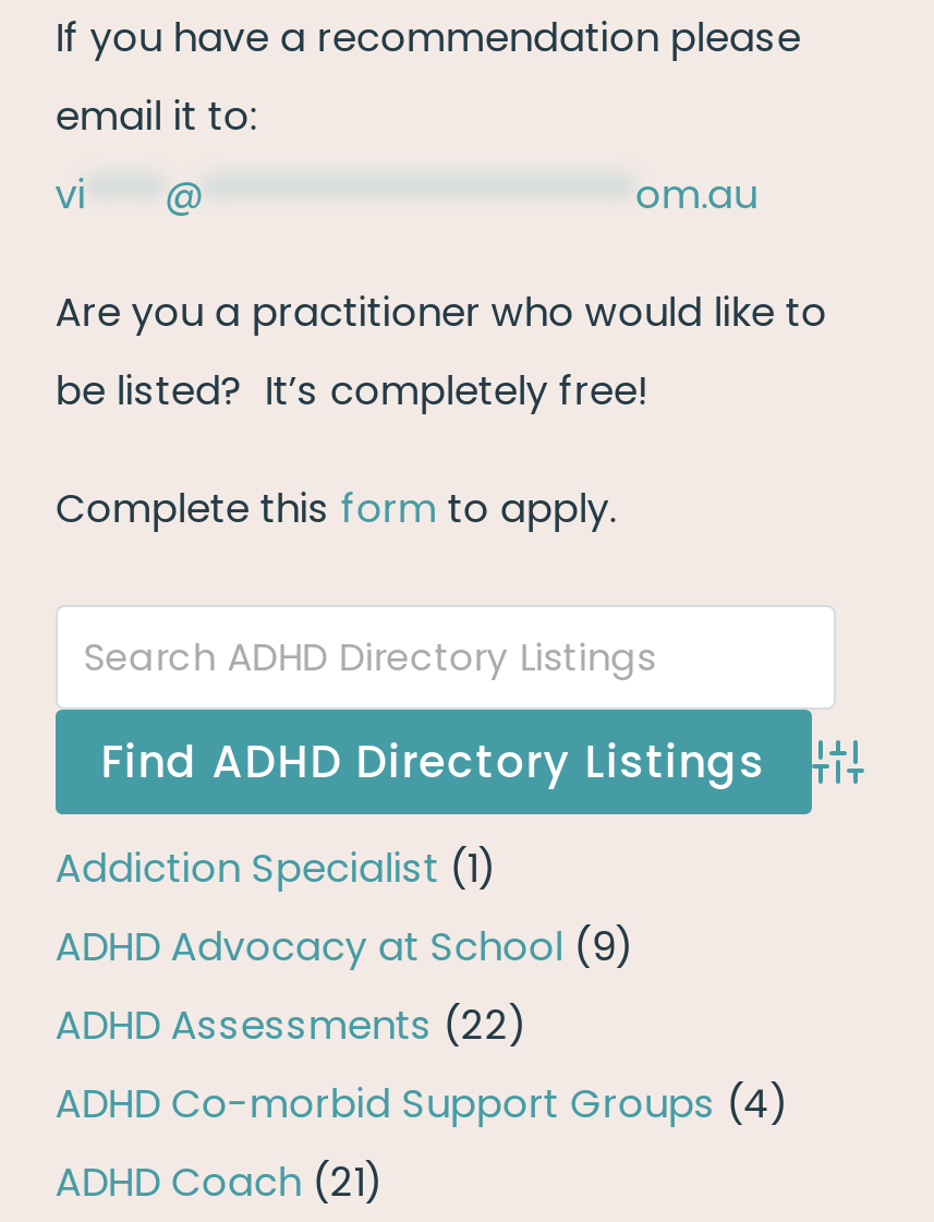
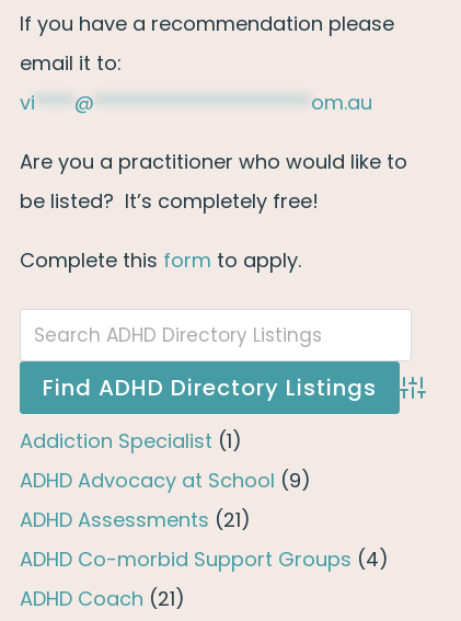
[55,997,528,1052] ADHD Assessments (22) -> [19,506,251,533] ADHD Assessments (21)

